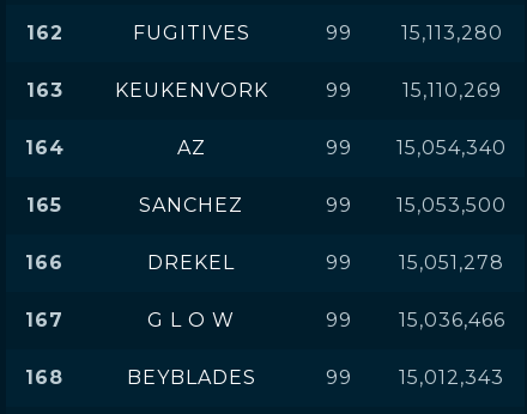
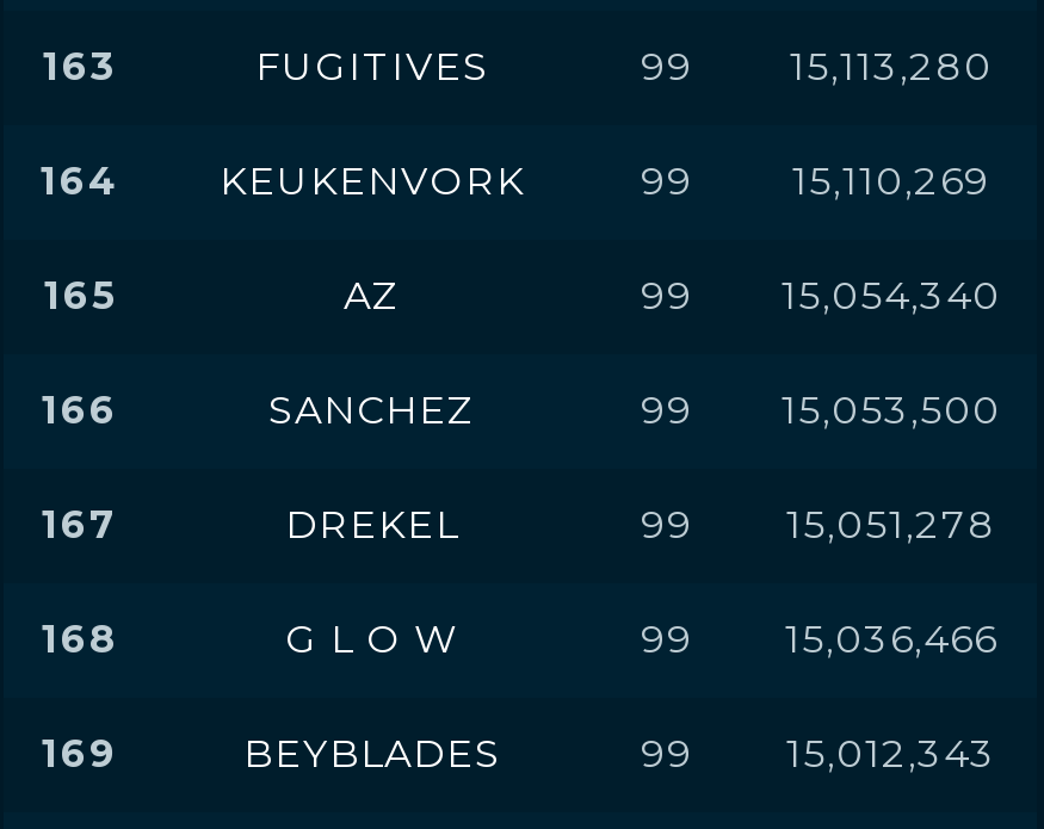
[26,22,63,44] 162 -> [43,44,117,89] 163
[26,79,63,102] 163 -> [41,159,119,204] 164
[25,136,64,159] 164 -> [44,273,116,318] 165
[26,194,62,217] 165 -> [42,388,118,433] 166
[25,251,63,274] 166 -> [42,502,118,547] 167
[25,309,63,331] 167 -> [42,617,118,662] 168
[25,366,63,389] 168 -> [42,731,118,777] 169

